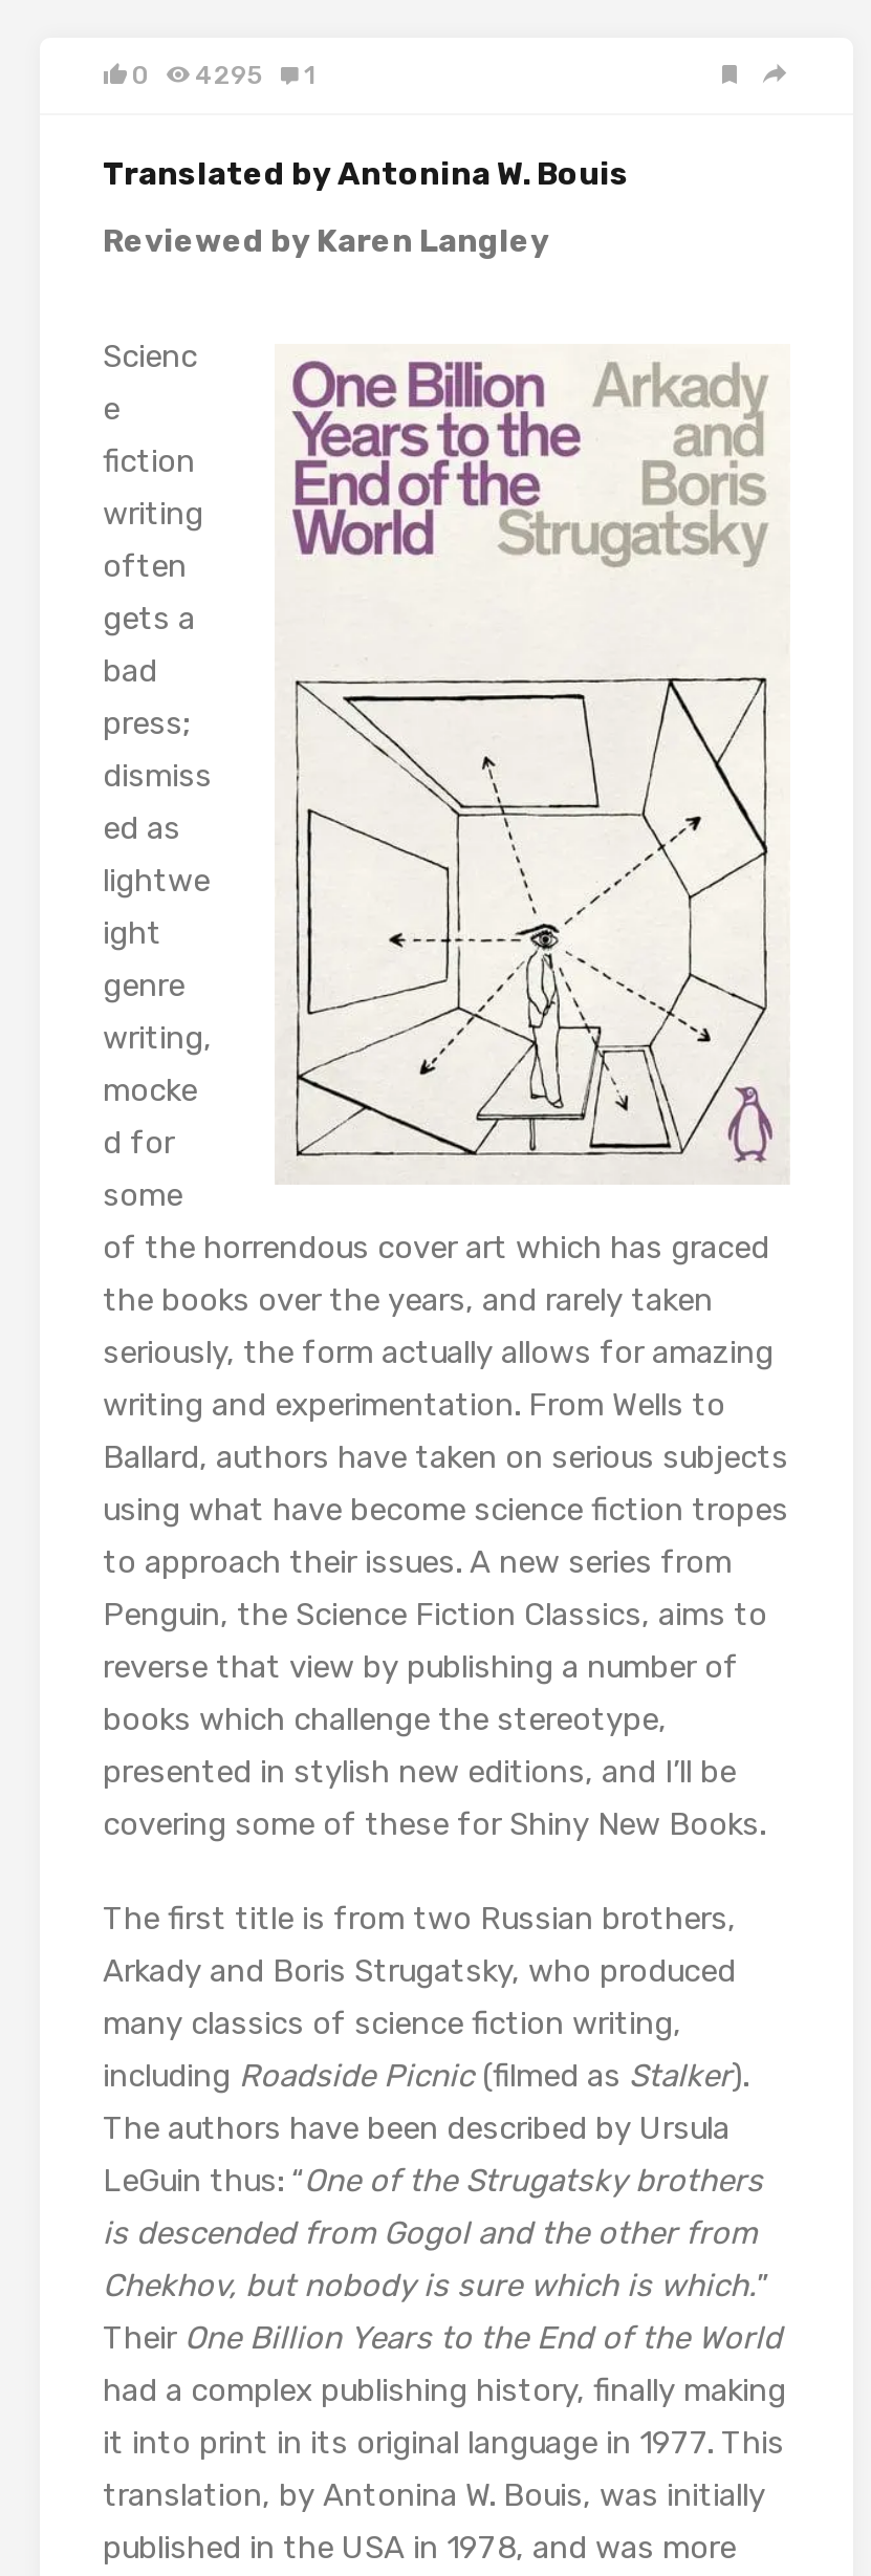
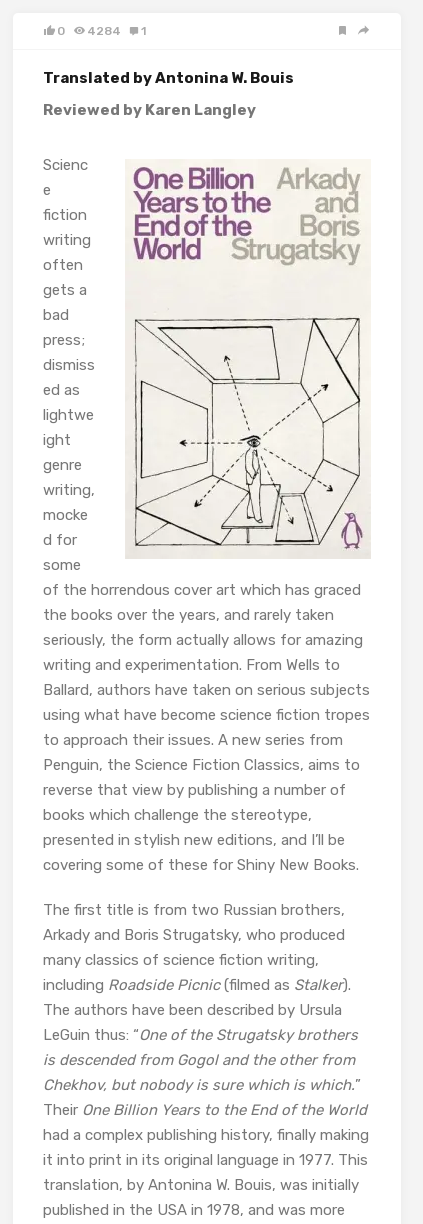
[132,61,314,91] 0 4295 1 -> [57,24,146,38] 0 4284 1

